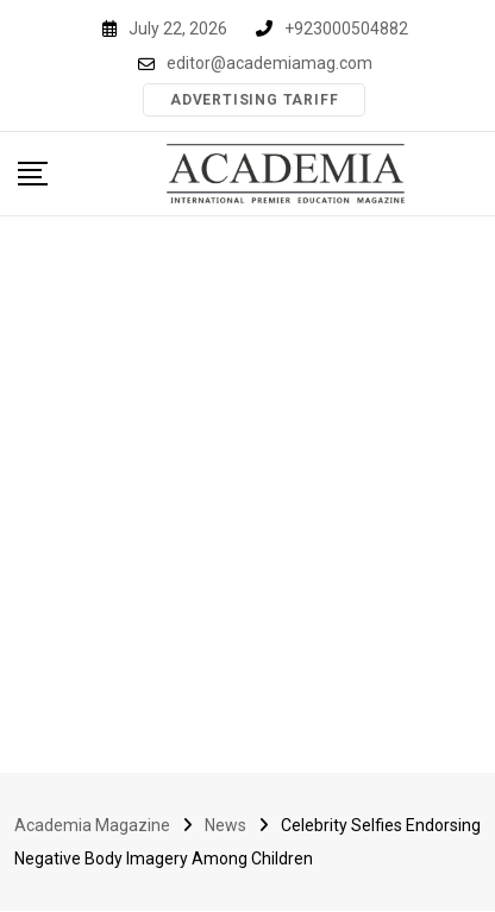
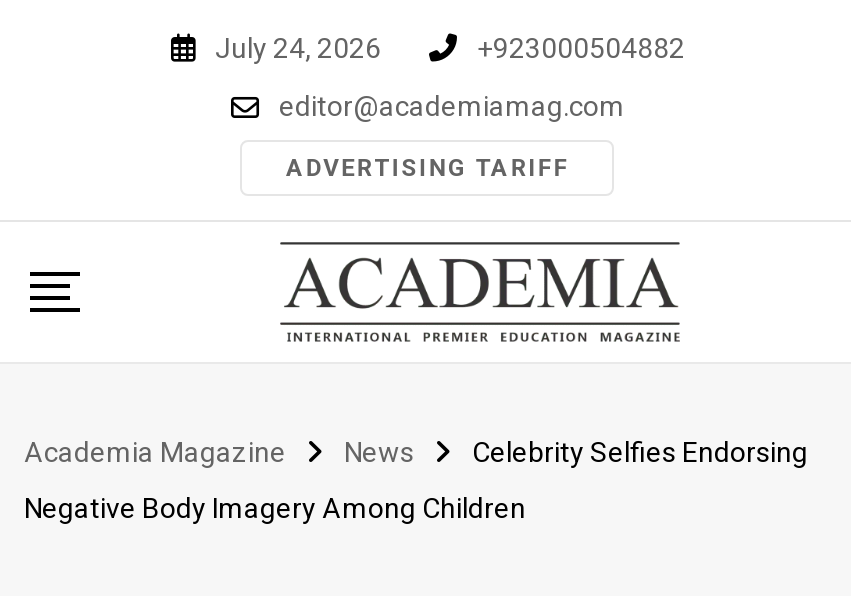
[128,18,227,37] July 22, 2026 -> [215,31,381,63] July 24, 2026

